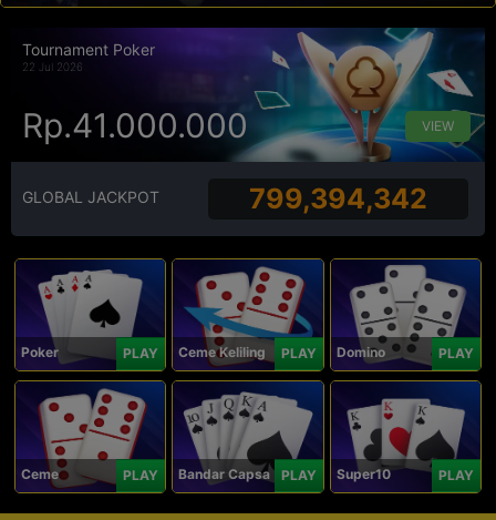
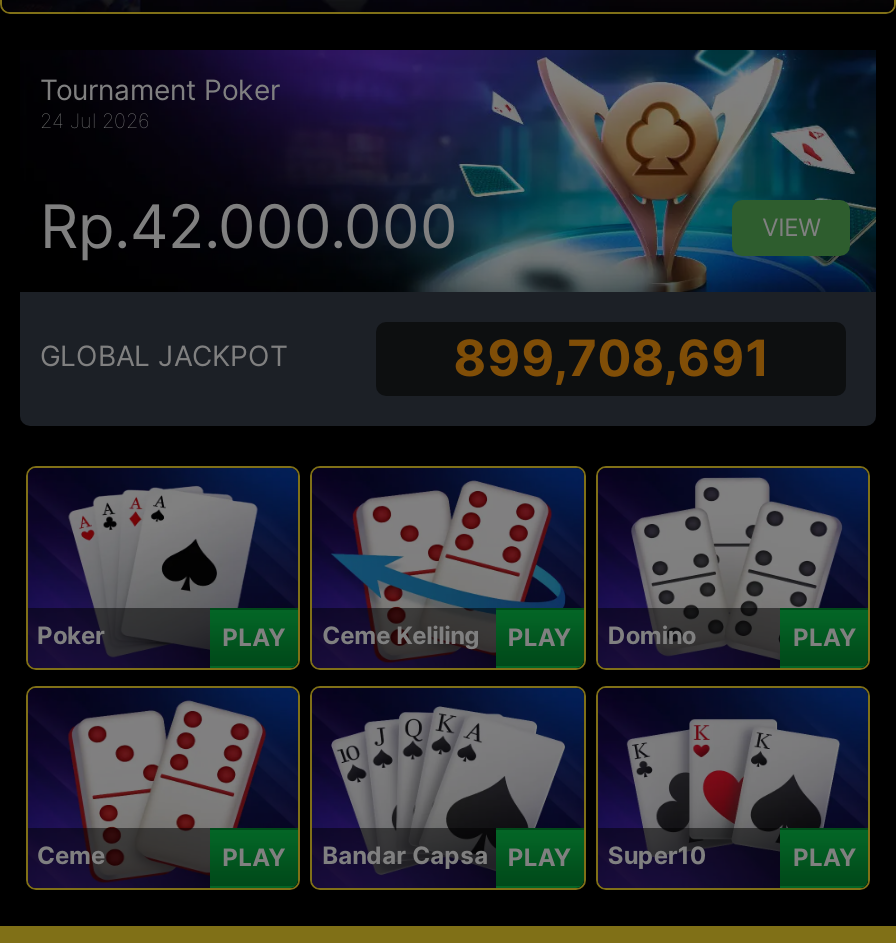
[22,60,83,73] 22 Jul 2026 -> [40,108,150,132] 24 Jul 2026
[22,105,248,145] Rp.41.000.000 -> [40,190,458,262] Rp.42.000.000
[249,182,427,215] 799,394,342 -> [453,329,769,389] 899,708,691

